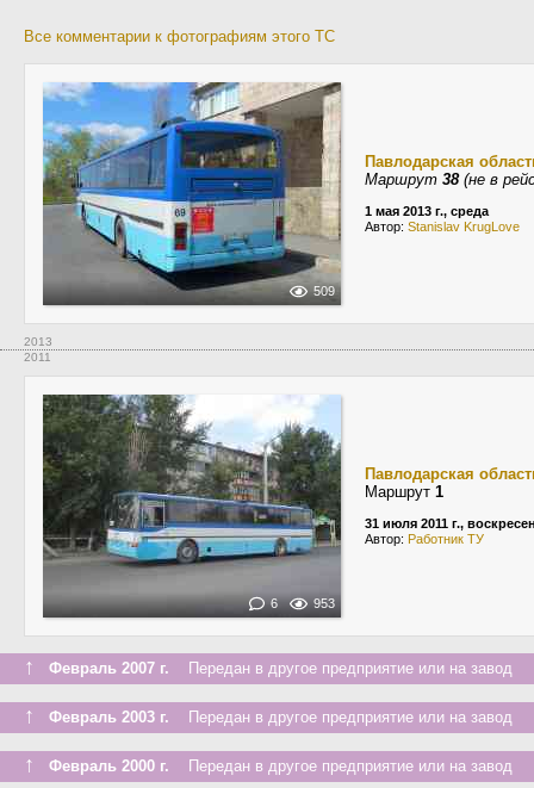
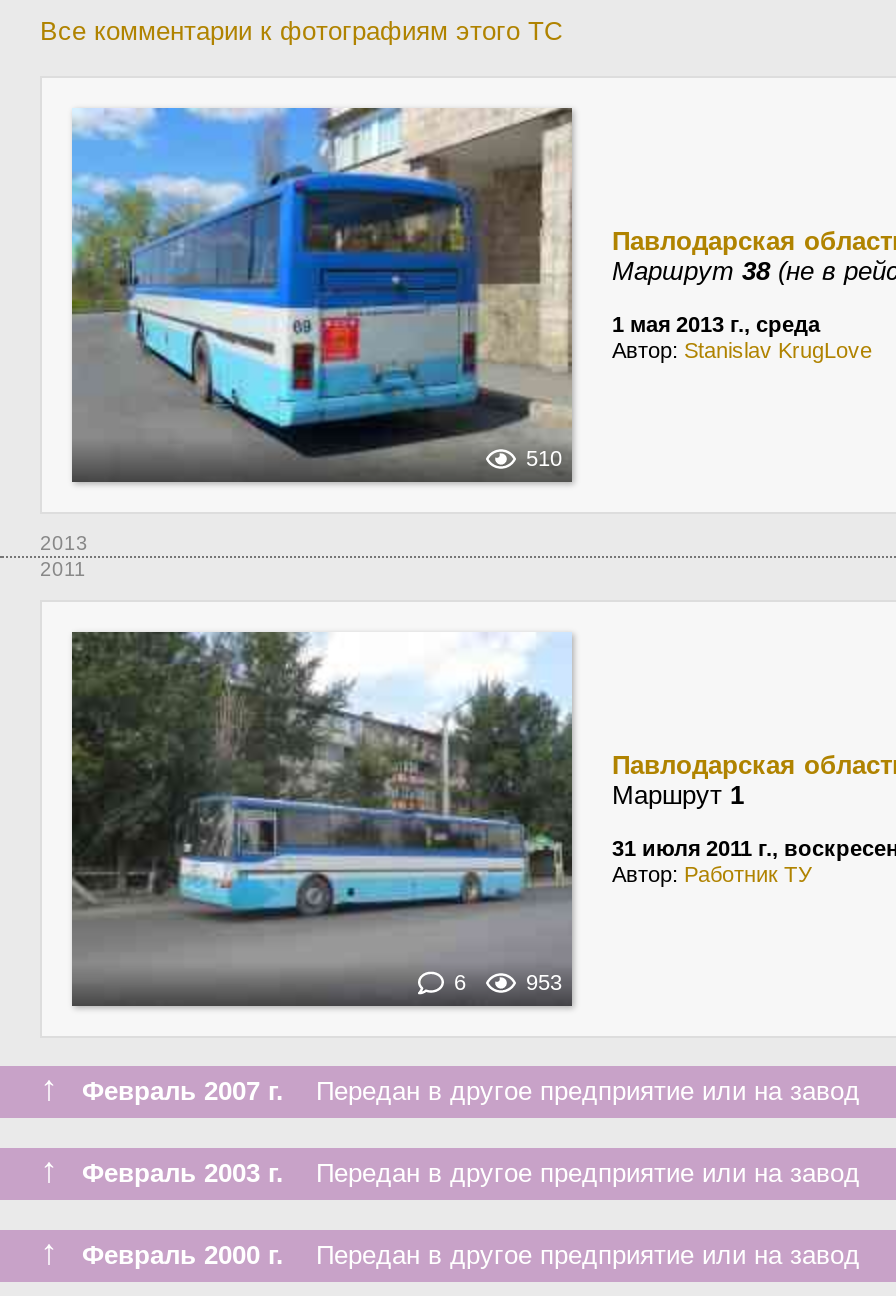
[313,284,335,298] 509 -> [526,446,562,470] 510

